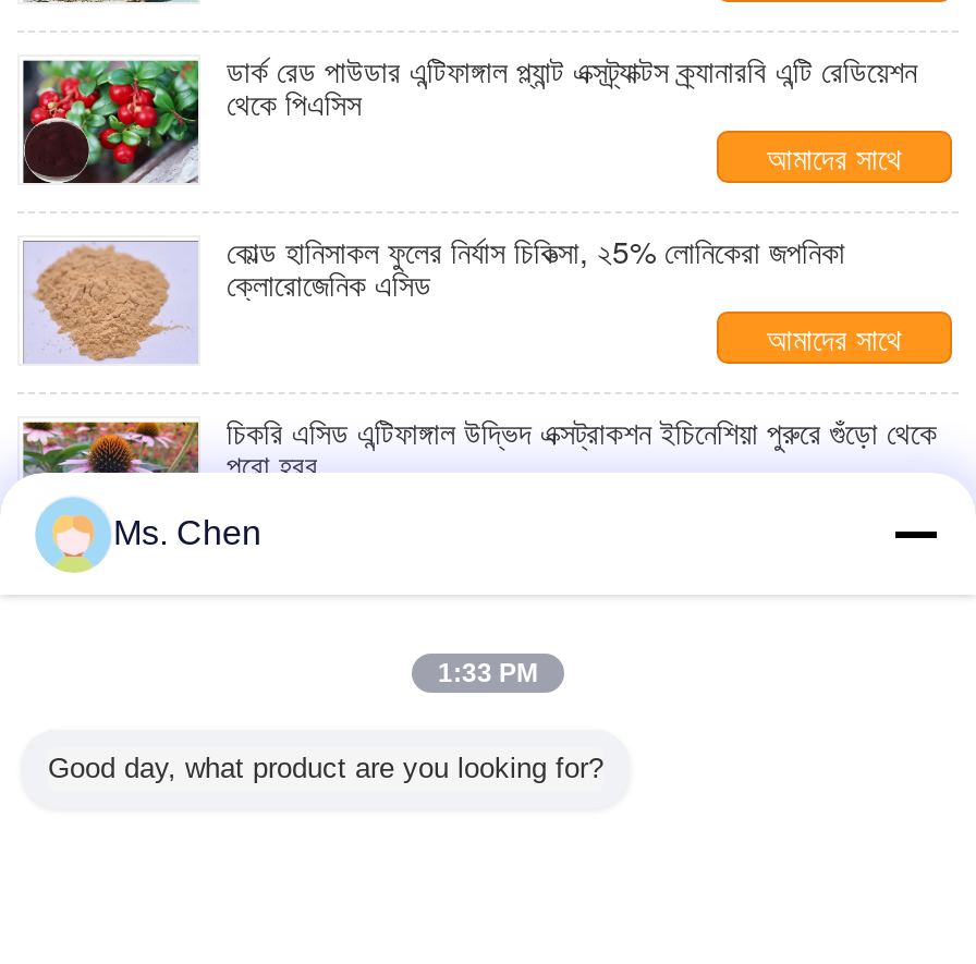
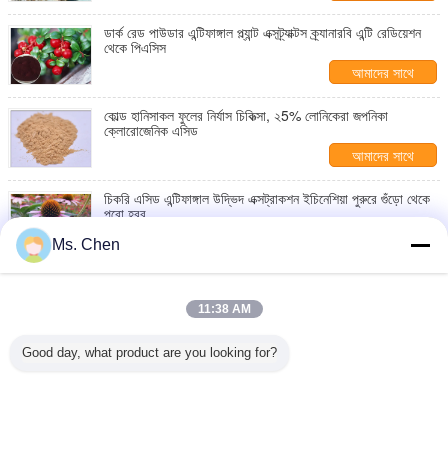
[438,658,538,688] 1:33 PM -> [197,302,250,316] 11:38 AM

